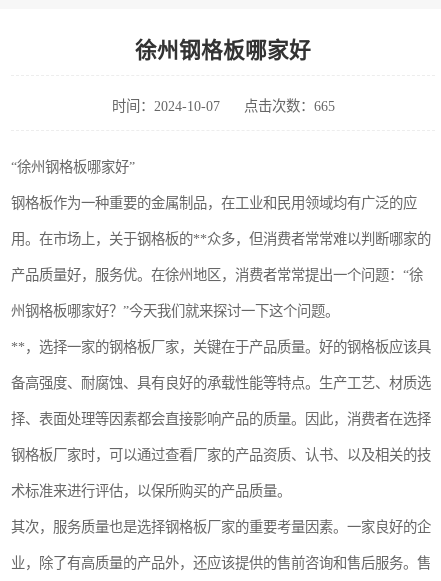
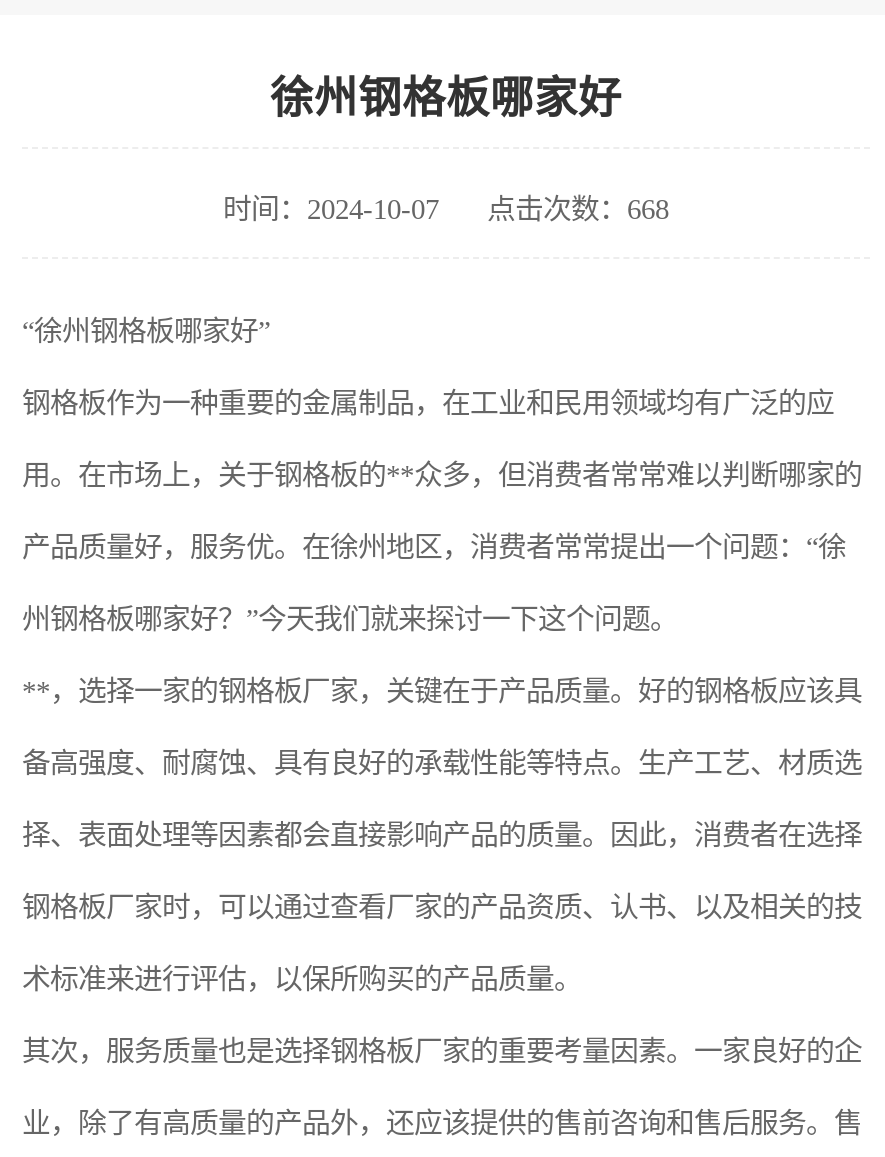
[111,98,334,114] 时间：2024-10-07 点击次数：665 -> [223,193,669,225] 时间：2024-10-07 点击次数：668

